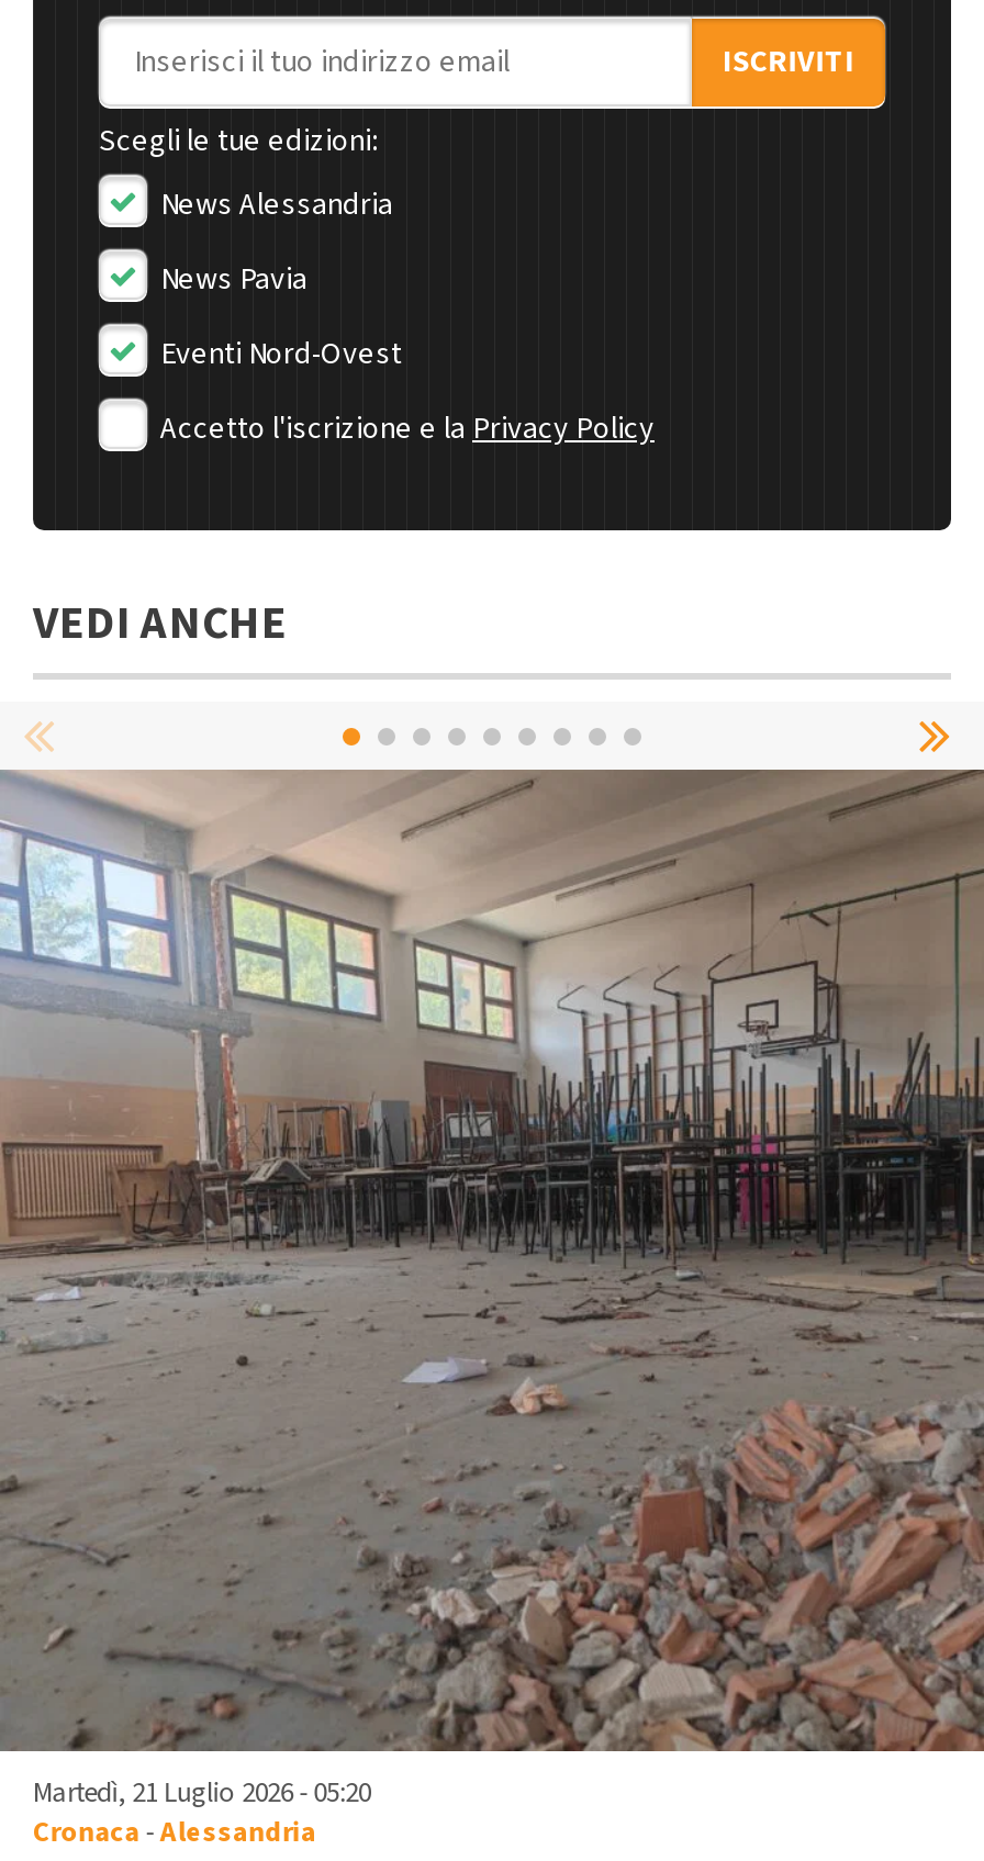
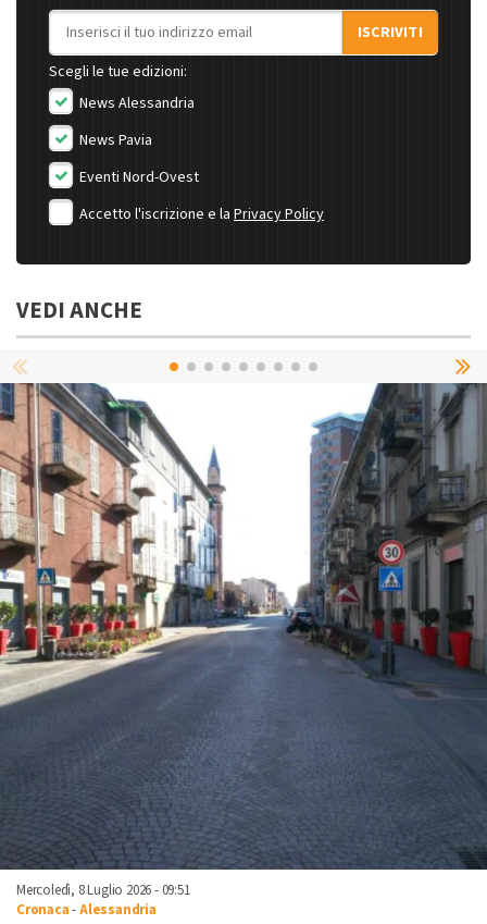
[7,767,977,1814] [image] | Martedì, 21 Luglio 2026 - 05:20 -> [3,382,484,901] [image] | Mercoledì, 8 Luglio 2026 - 09:51

